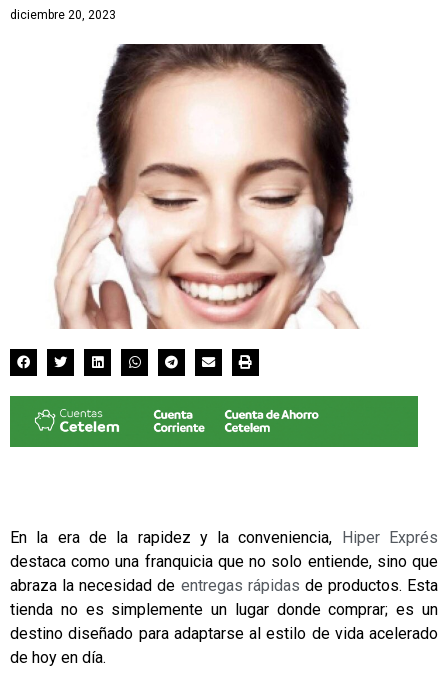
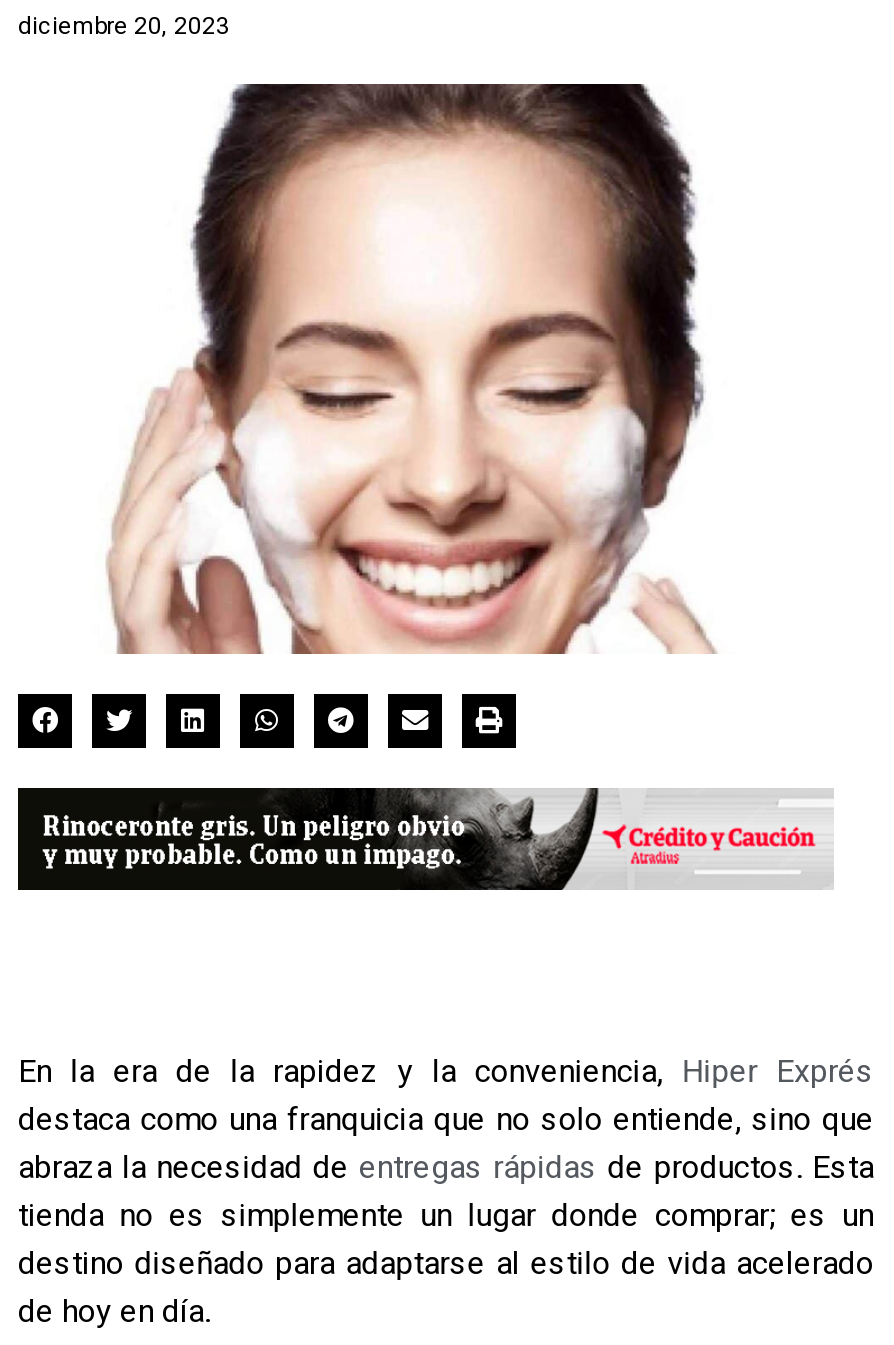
[9,395,419,448] [image] -> [16,786,834,892] [image]

